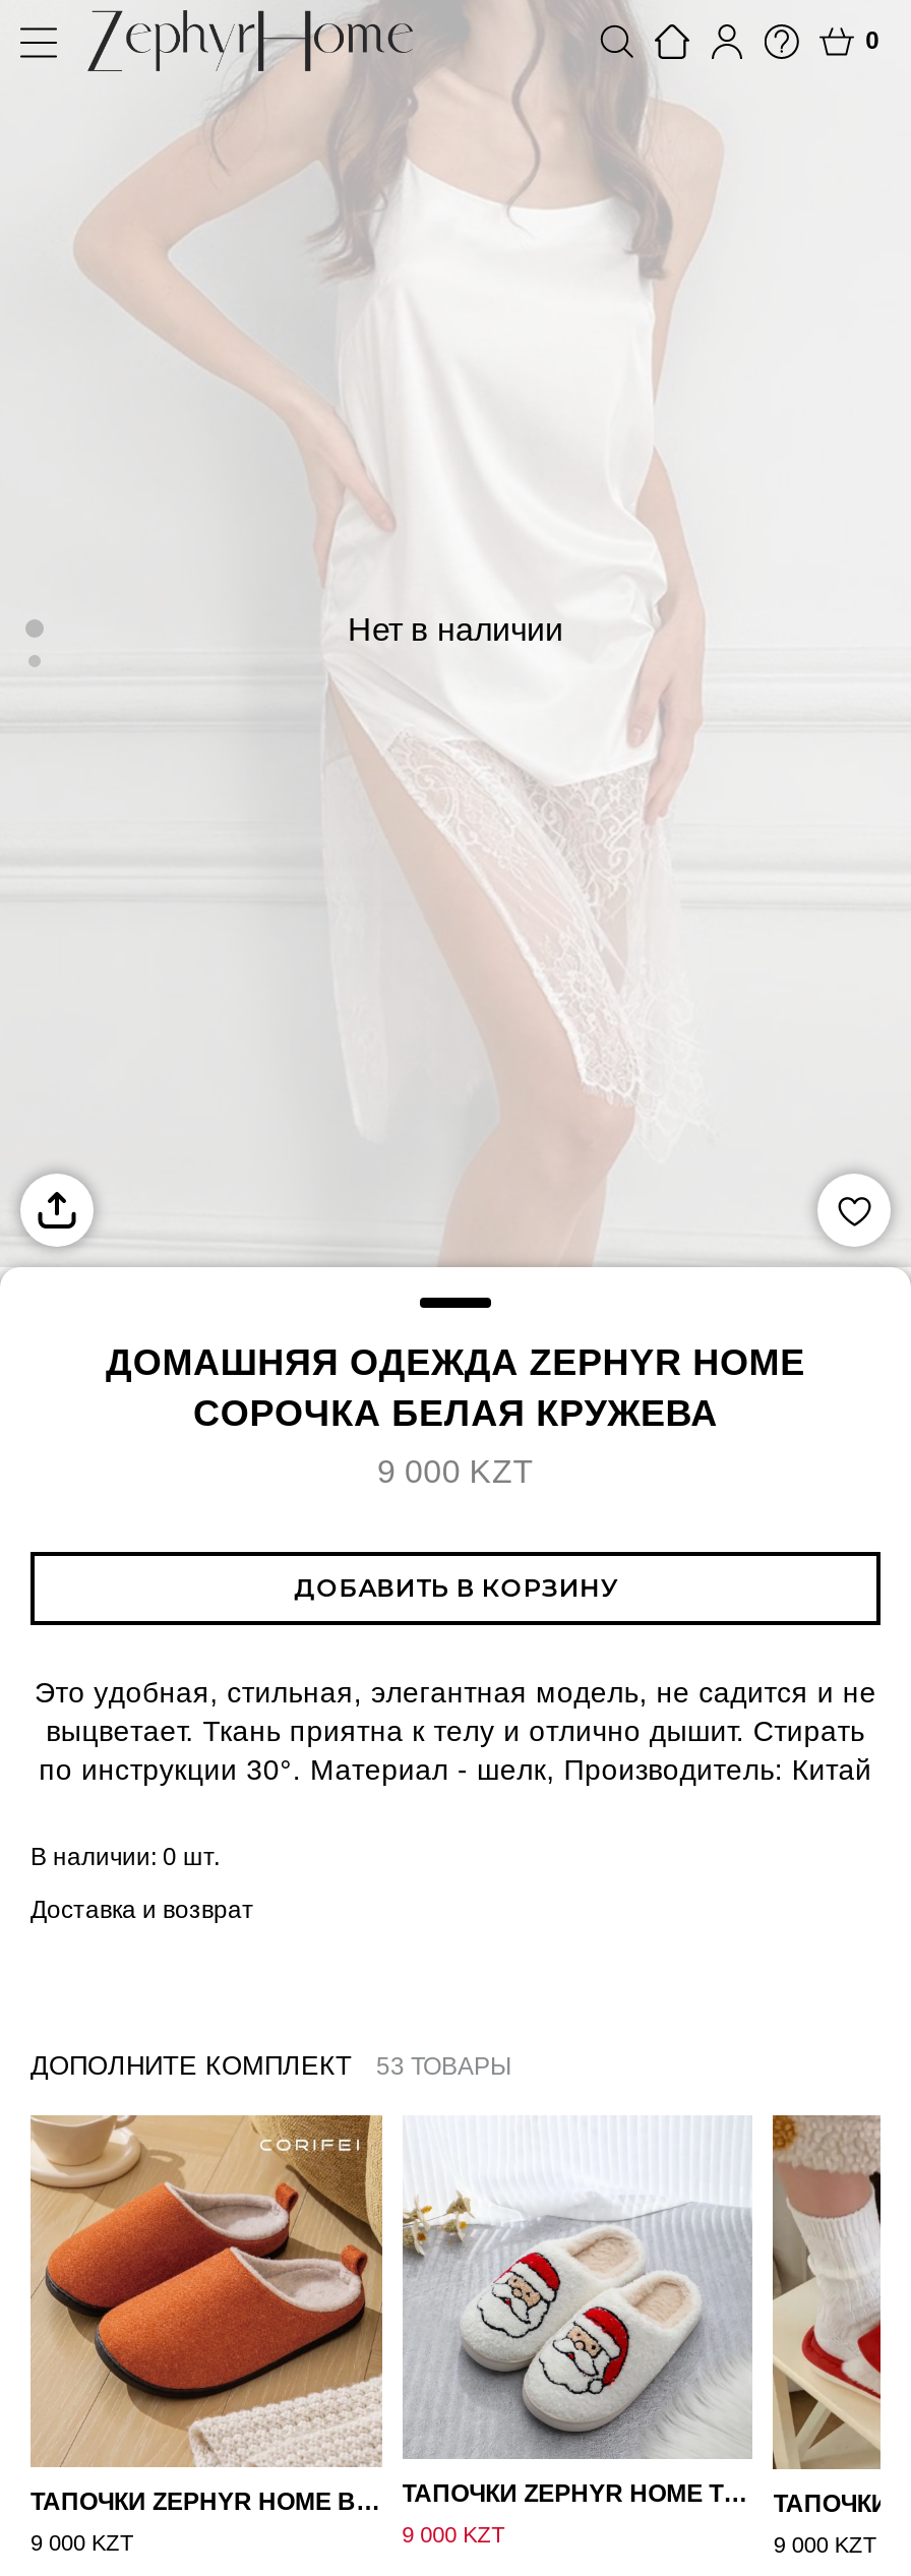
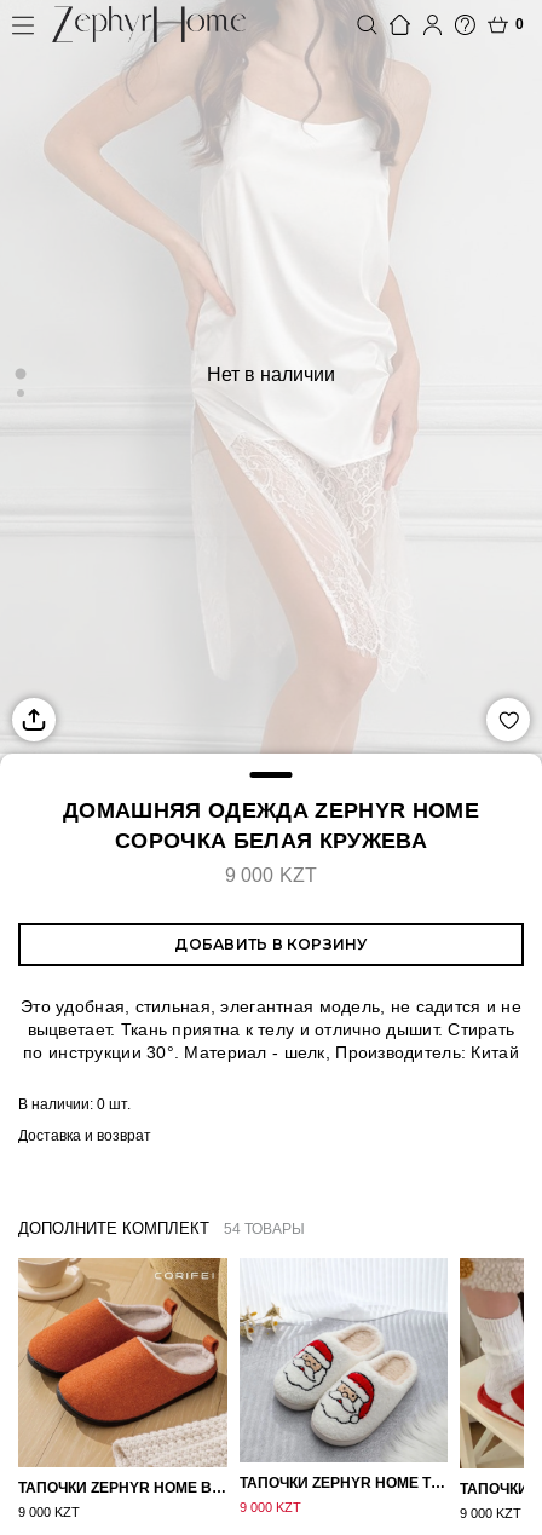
[31,2051,512,2081] ДОПОЛНИТЕ КОМПЛЕКТ 53 ТОВАРЫ -> [18,1220,305,1238] ДОПОЛНИТЕ КОМПЛЕКТ 54 ТОВАРЫ

